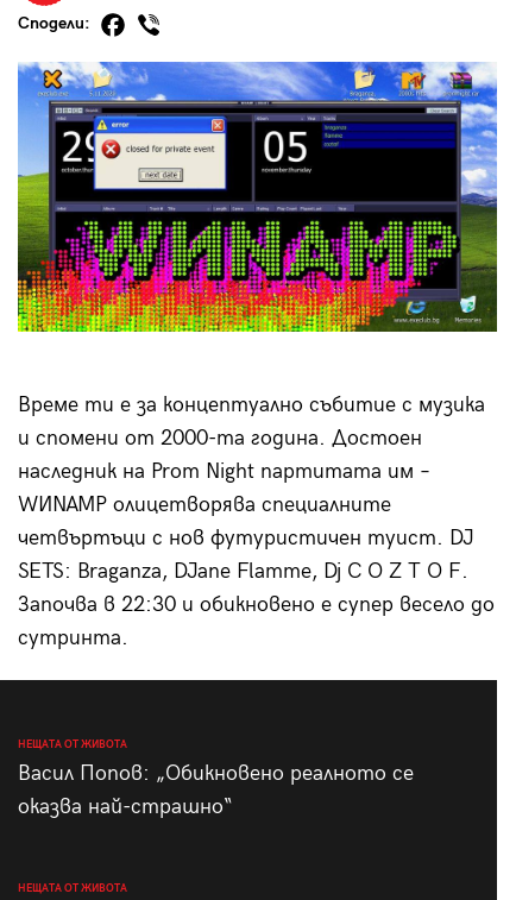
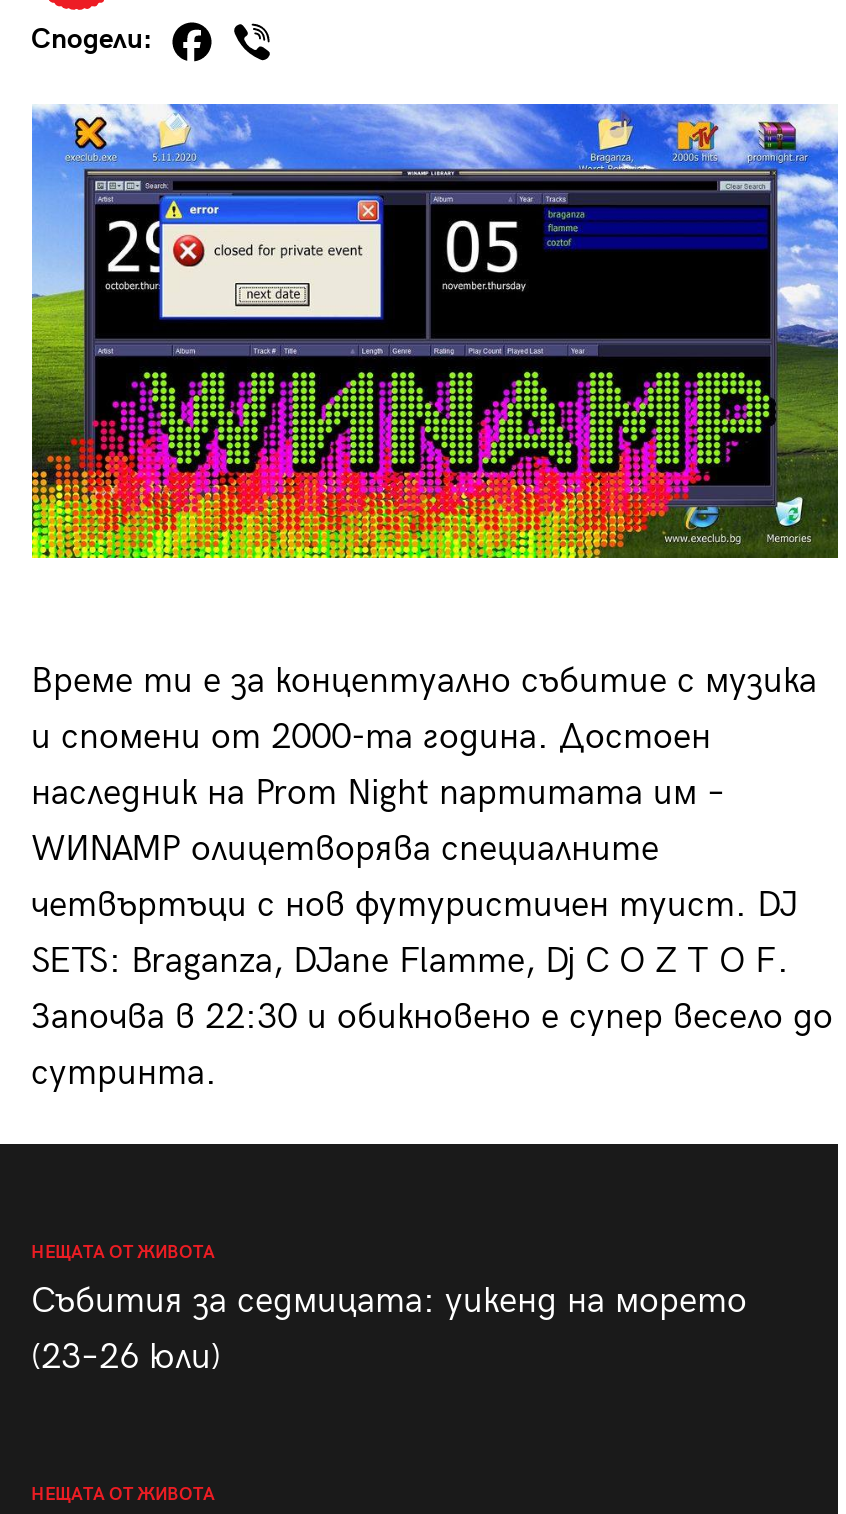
[17,761,413,819] Васил Попов: „Обикновено реалното се | оказва най-страшно“ -> [31,1280,747,1378] Събития за седмицата: уикенд на морето | (23–26 юли)

